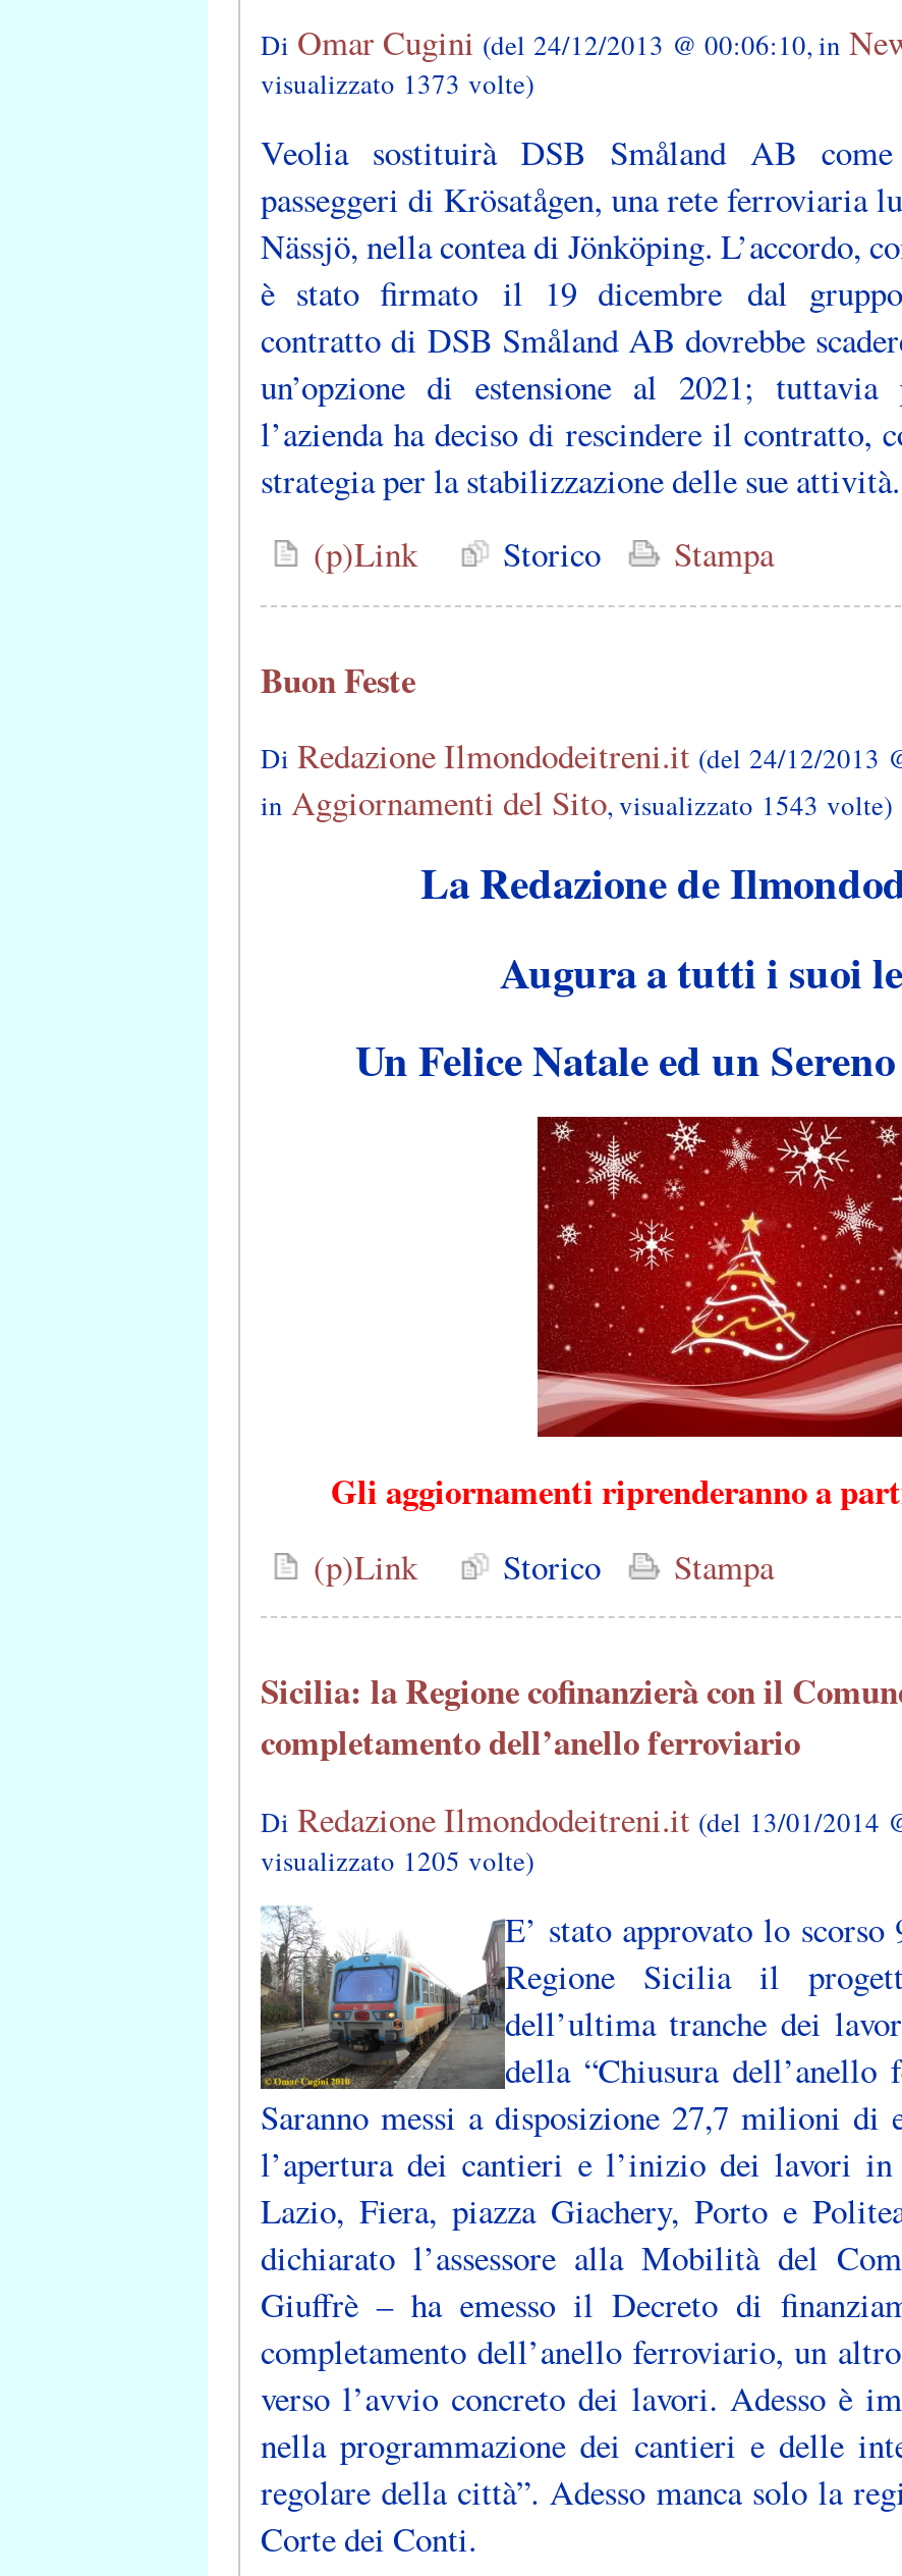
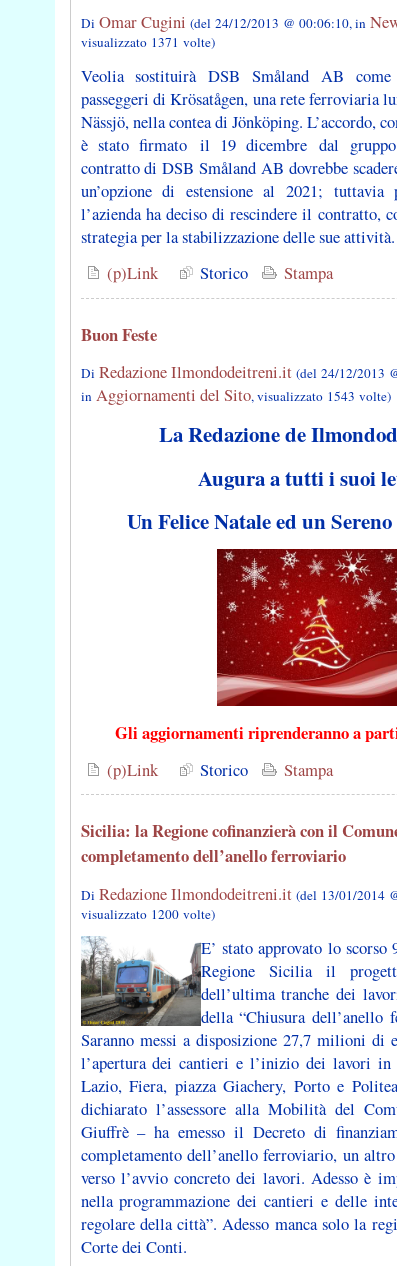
[261,65,533,101] visualizzato 1373 volte) -> [80,33,214,51] visualizzato 1371 volte)
[261,1842,533,1879] visualizzato 1205 volte) -> [80,905,214,923] visualizzato 1200 volte)

